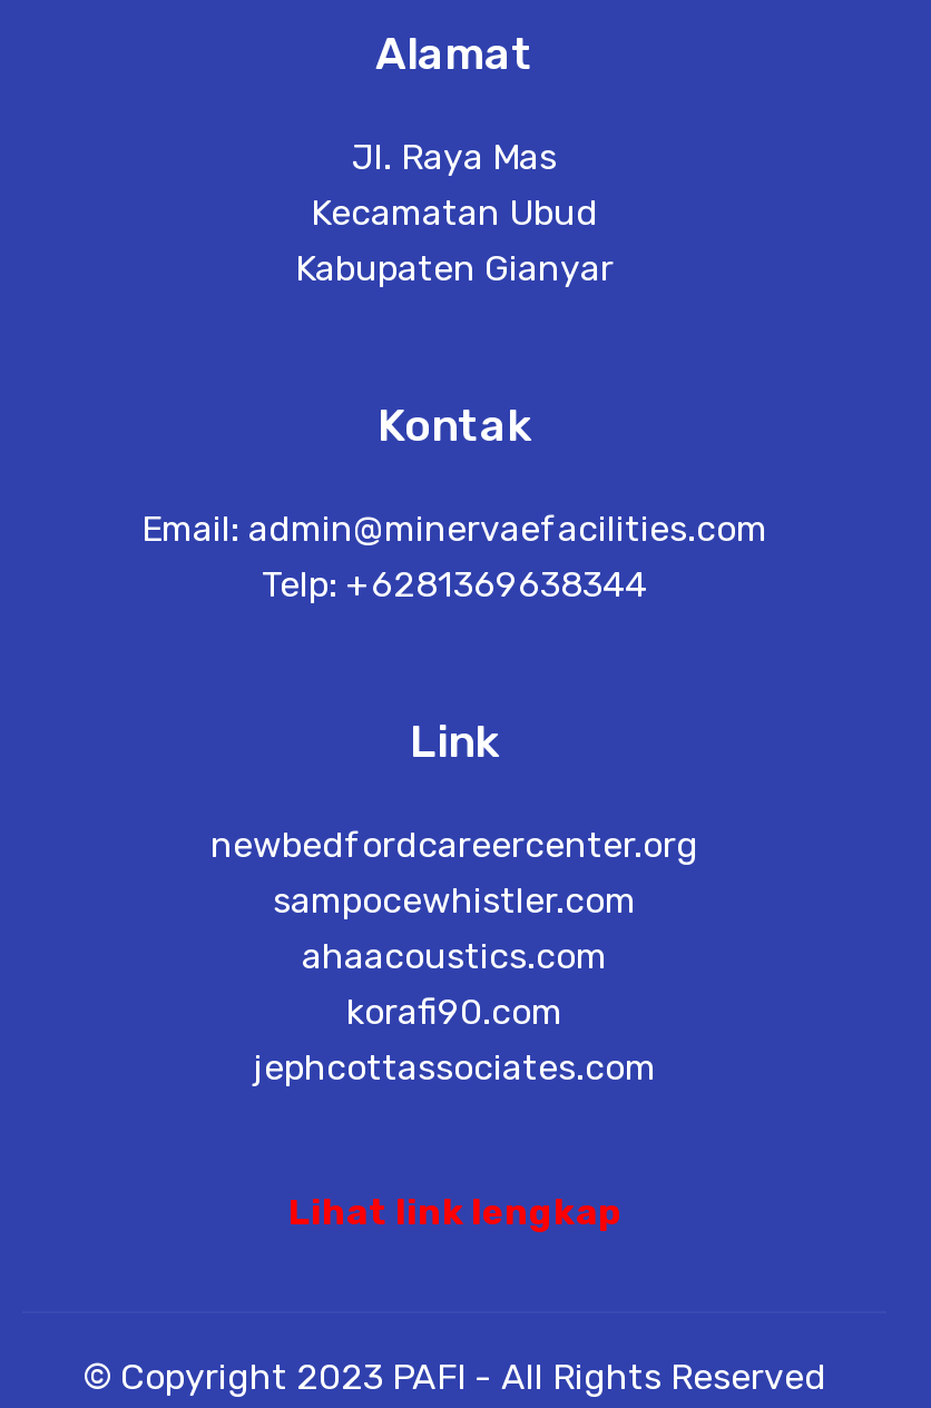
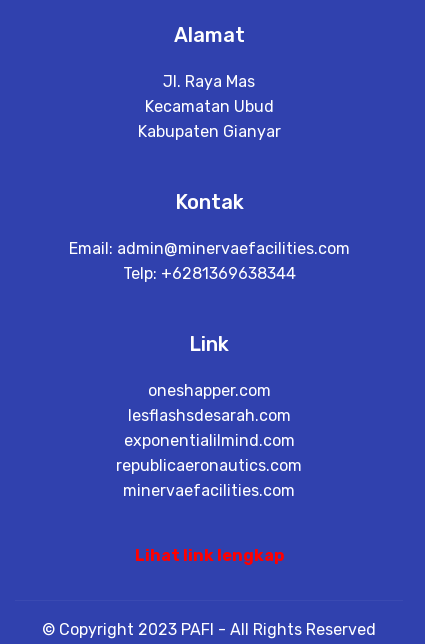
[210,824,698,1089] newbedfordcareercenter.org | sampocewhistler.com | ahaacoustics.com | korafi90.com | jephcottassociates.com -> [116,381,302,500] oneshapper.com | lesflashsdesarah.com | exponentialilmind.com | republicaeronautics.com | minervaefacilities.com

